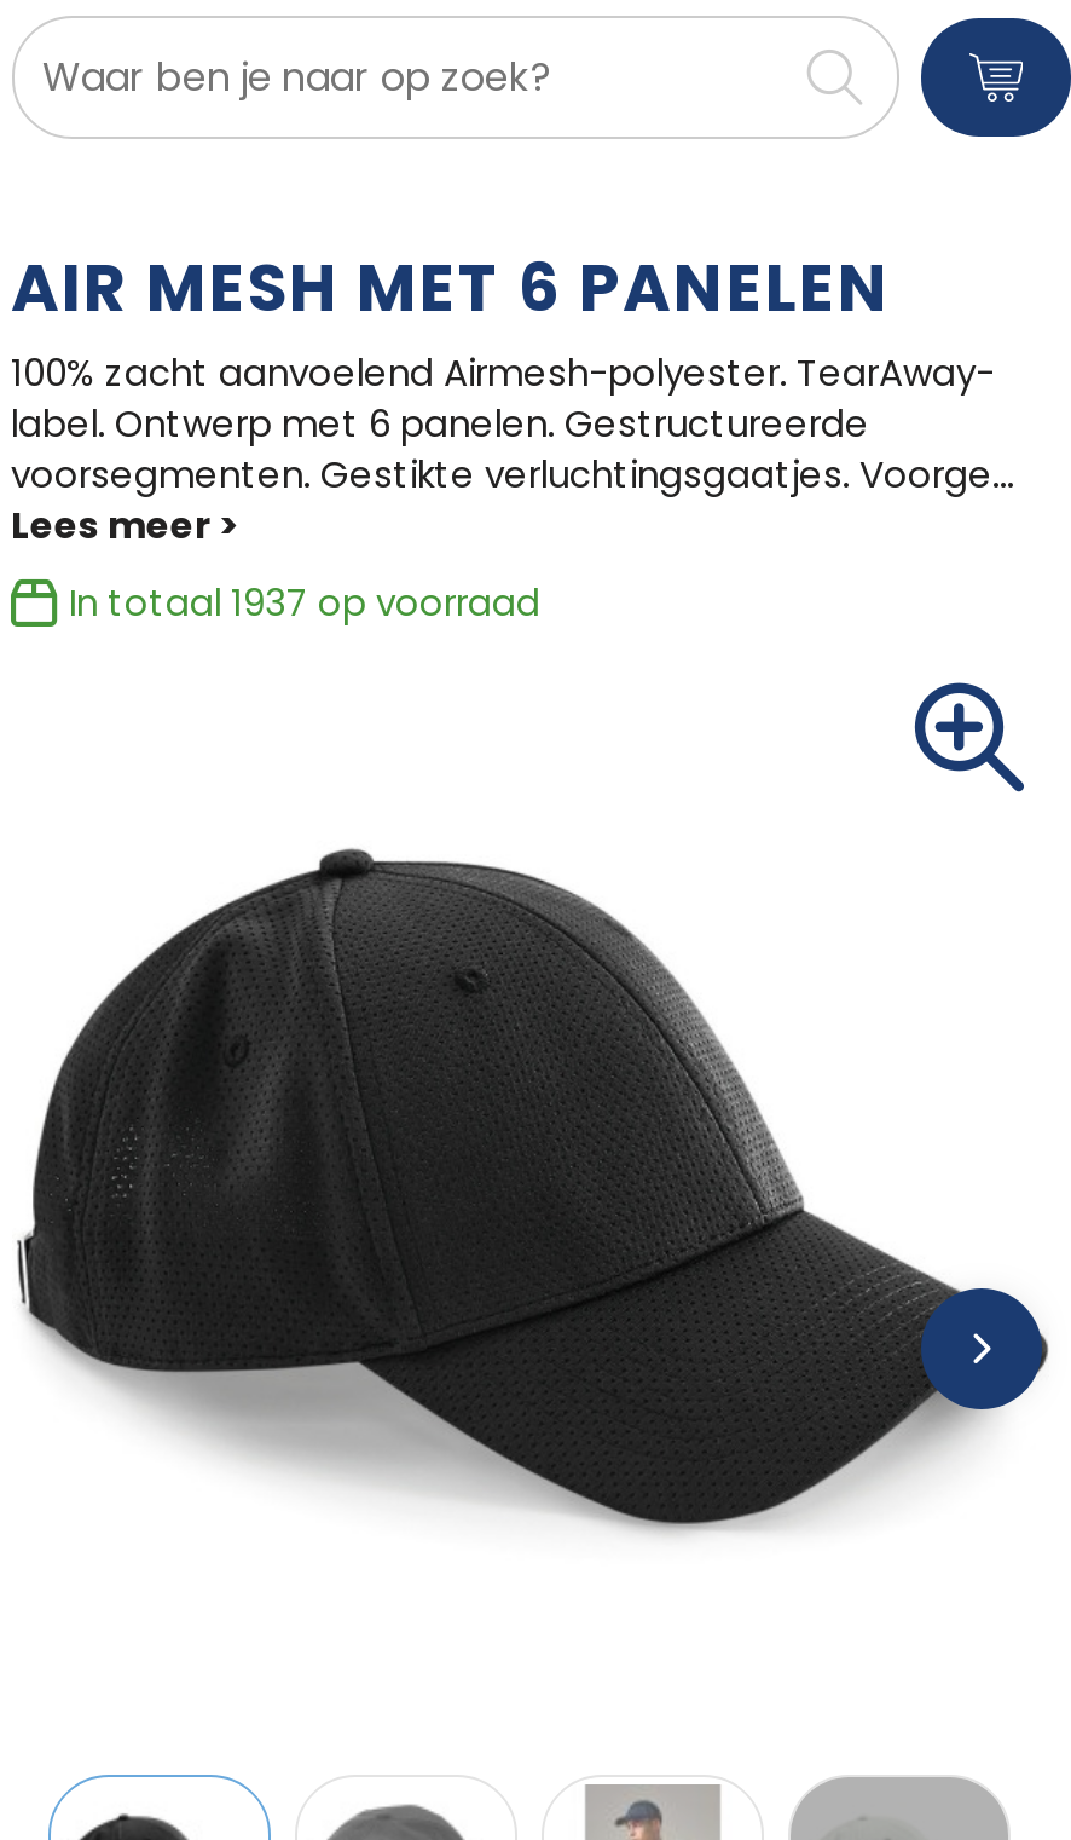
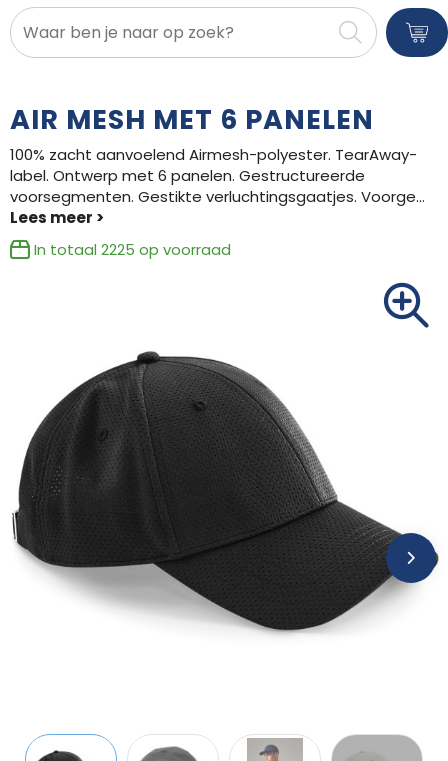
[69,577,540,628] In totaal 1937 op voorraad -> [33,239,230,260] In totaal 2225 op voorraad

